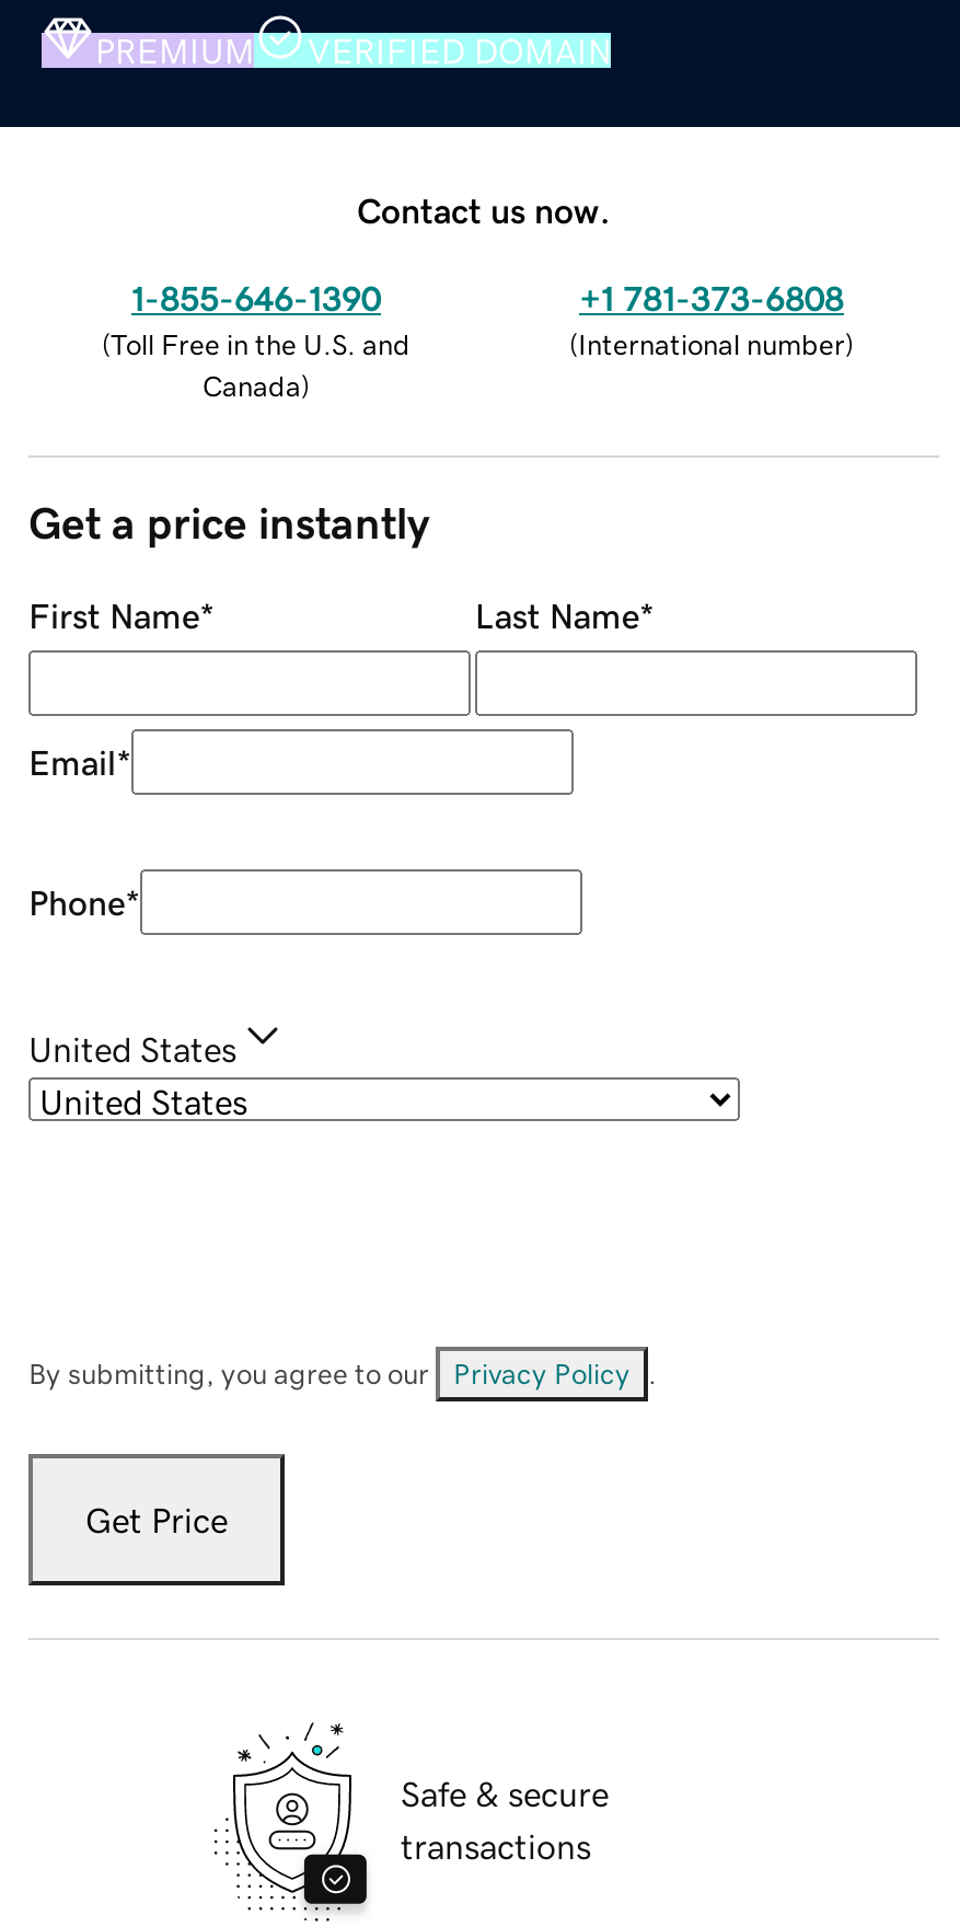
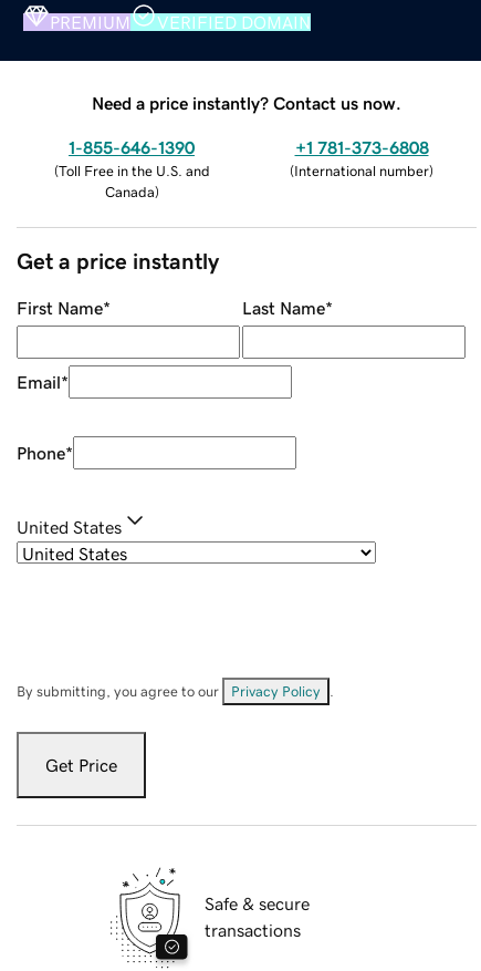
[357,192,611,227] Contact us now. -> [92,94,401,111] Need a price instantly? Contact us now.

